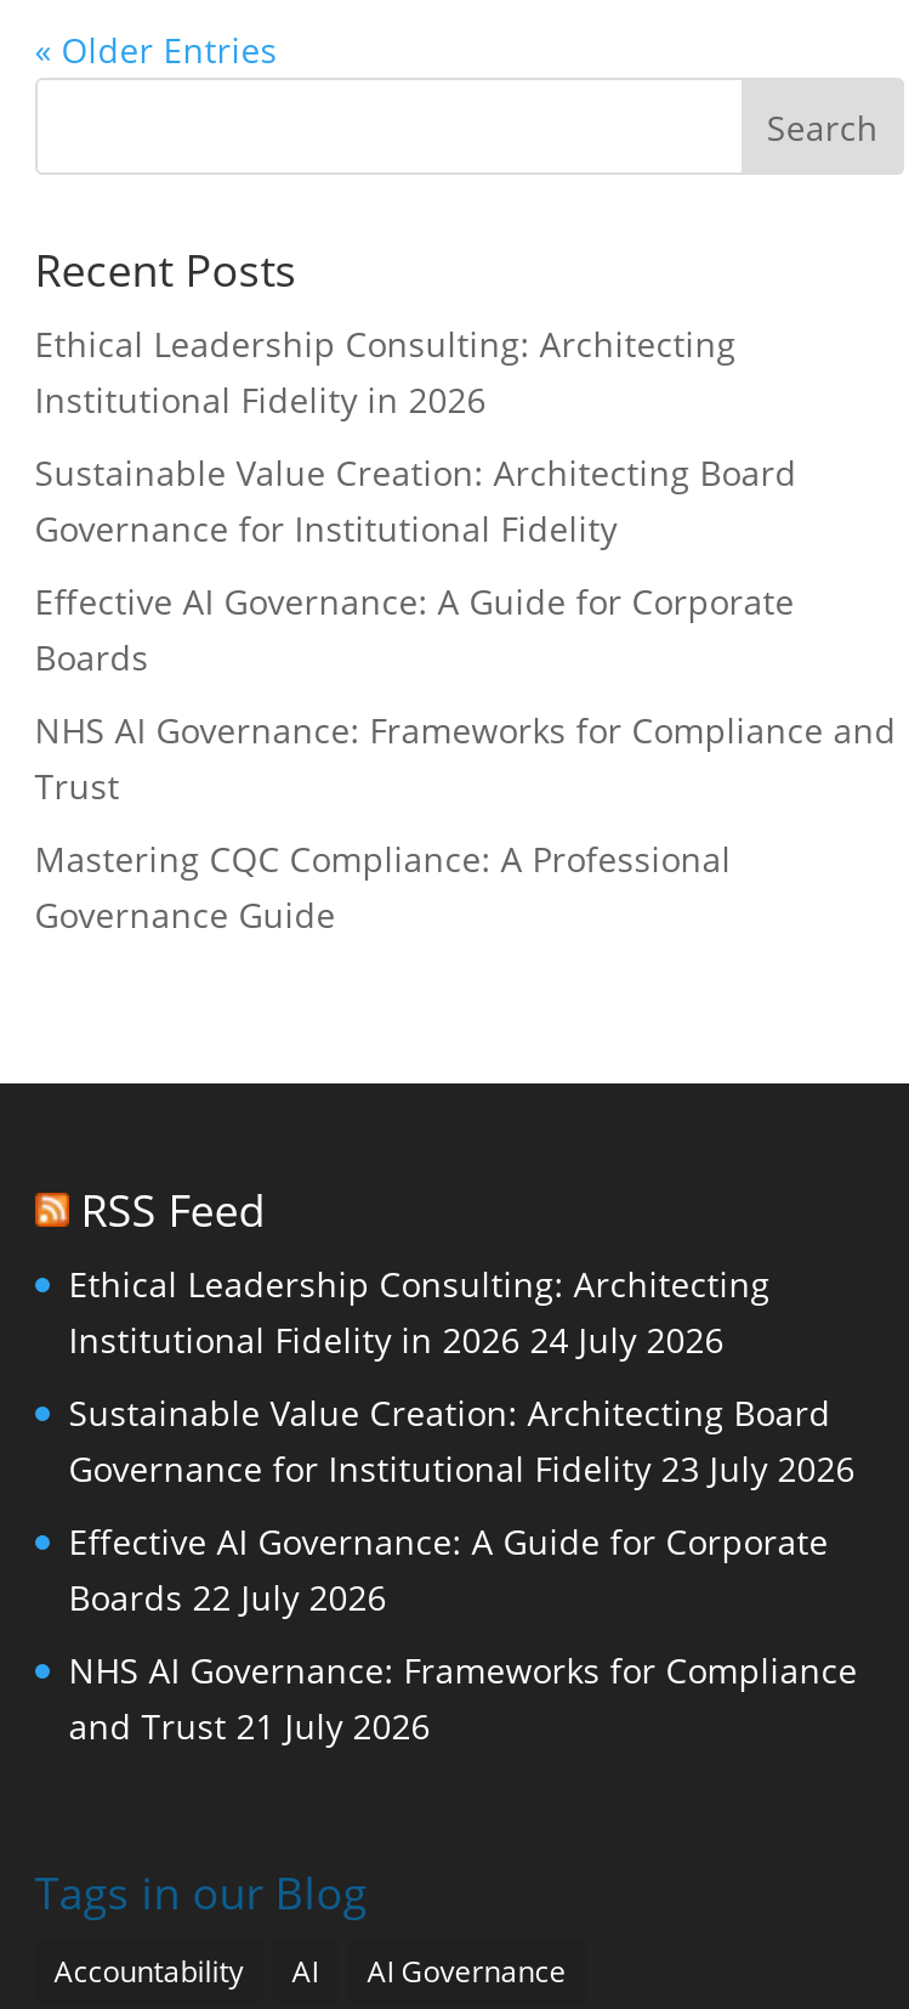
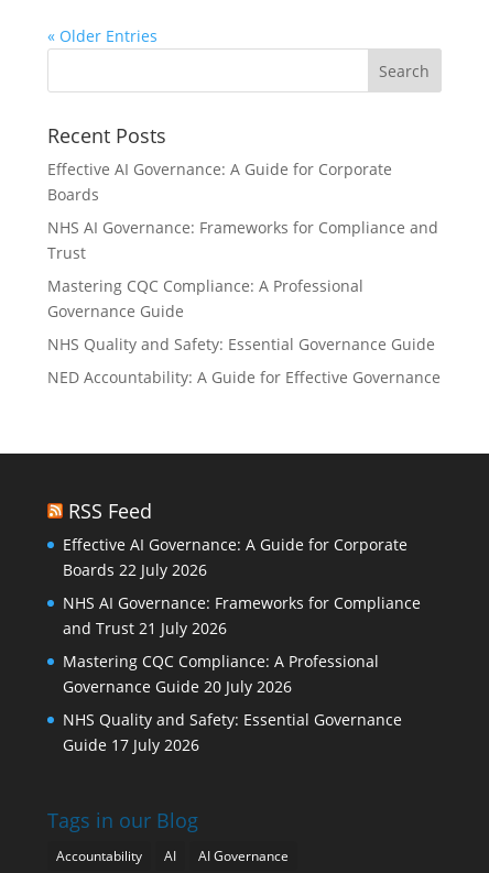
[35,321,797,551] Ethical Leadership Consulting: Architecting | Institutional Fidelity in 2026 | Sustainable Value Creation: Architecting Board | Governance for Institutional Fidelity -> none
moved [35,578,896,938] -> [47,159,438,321]: Effective AI Governance: A Guide for Corporate | Boards | NHS AI Governance: Frameworks for Compliance and | Trust | Mastering CQC Compliance: A Professional | Governance Guide
none -> [47,334,440,388] NHS Quality and Safety: Essential Governance Guide | NED Accountability: A Guide for Effective Governance
[69,1261,855,1492] Ethical Leadership Consulting: Architecting | Institutional Fidelity in 2026 24 July 2026 | Sustainable Value Creation: Architecting Board | Governance for Institutional Fidelity 23 July 2026 -> none
moved [69,1518,858,1749] -> [63,534,420,639]: Effective AI Governance: A Guide for Corporate | Boards 22 July 2026 | NHS AI Governance: Frameworks for Compliance | and Trust 21 July 2026
none -> [63,651,402,755] Mastering CQC Compliance: A Professional | Governance Guide 20 July 2026 | NHS Quality and Safety: Essential Governance | Guide 17 July 2026

